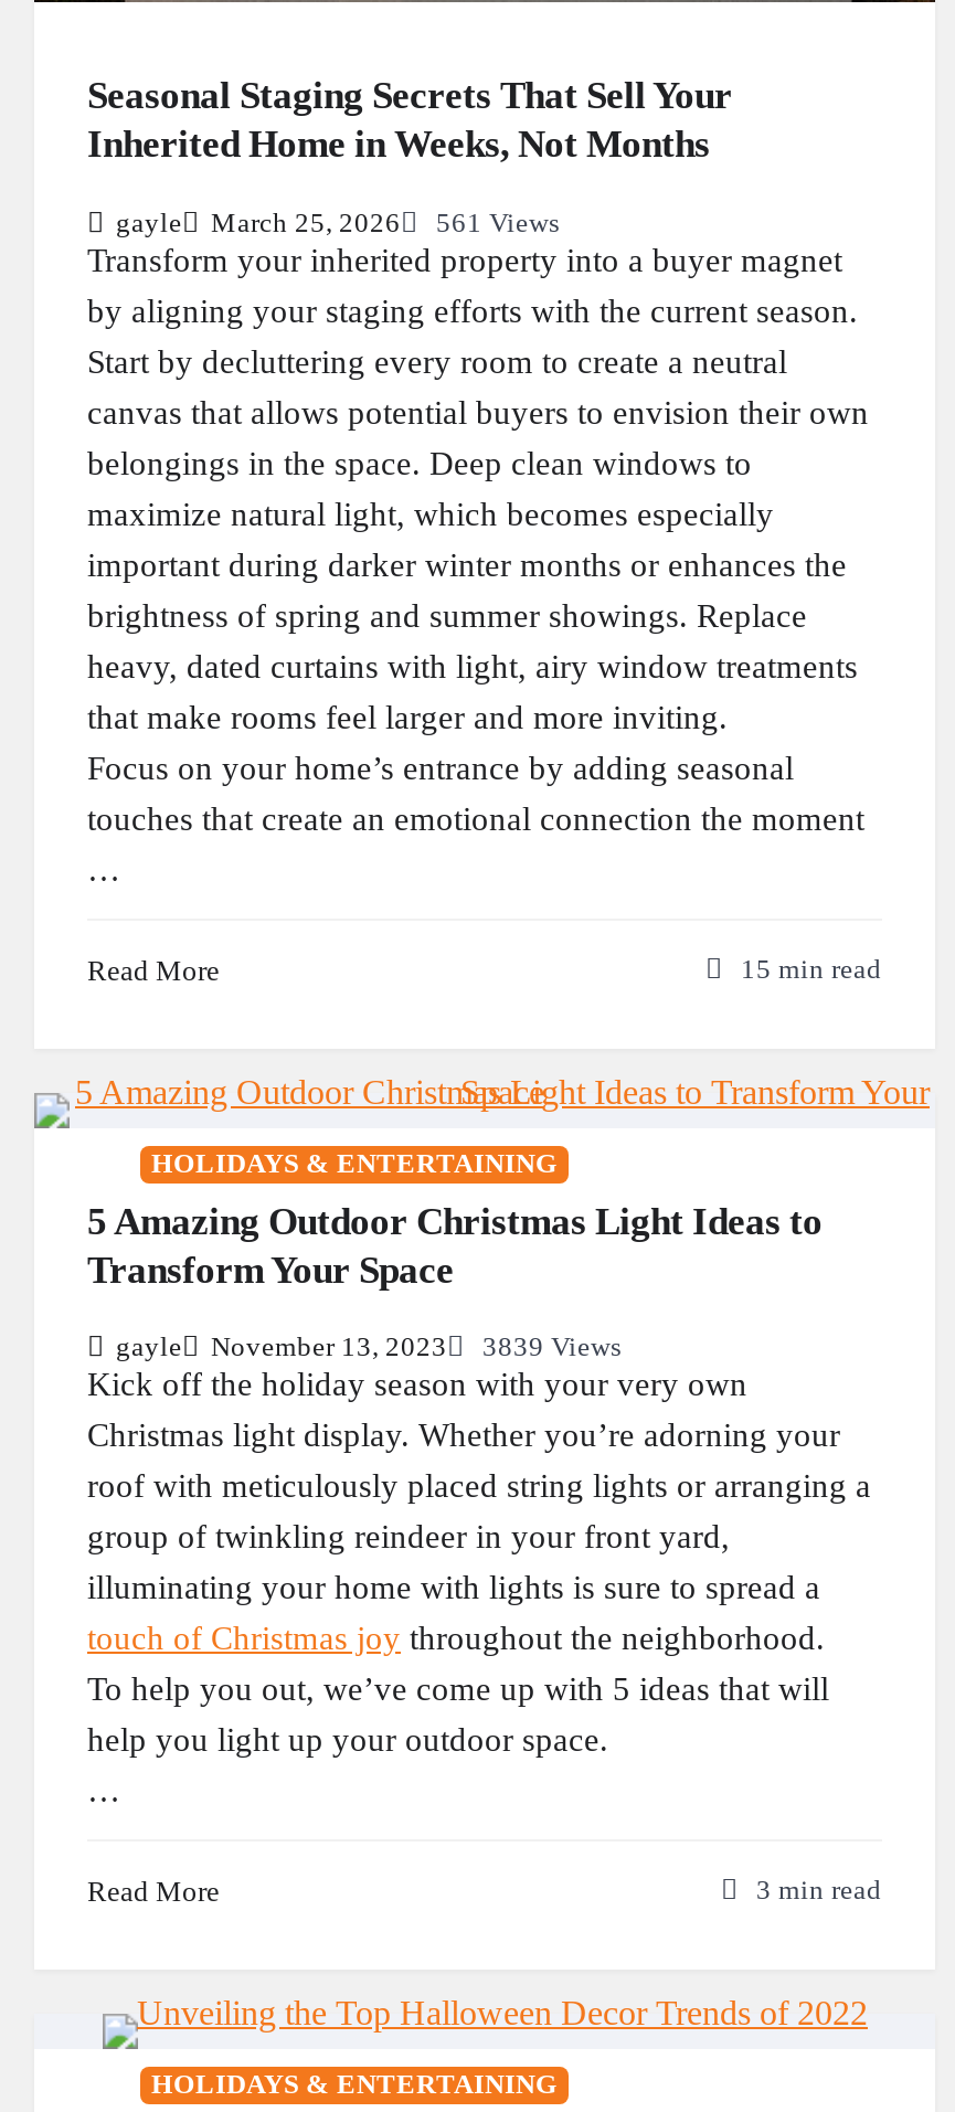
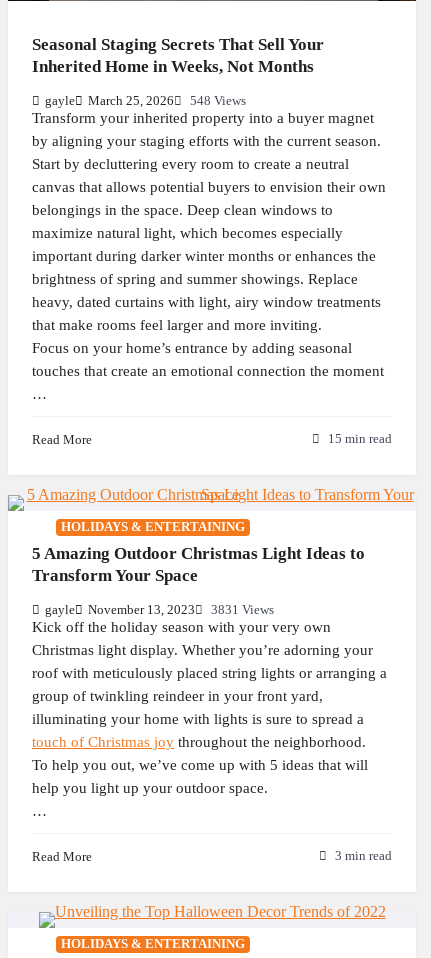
[116,207,560,238] gayle March 25, 2026 561 Views -> [45,94,246,108] gayle March 25, 2026 548 Views
[116,1333,622,1363] gayle November 13, 2023 3839 Views -> [45,603,274,617] gayle November 13, 2023 3831 Views

